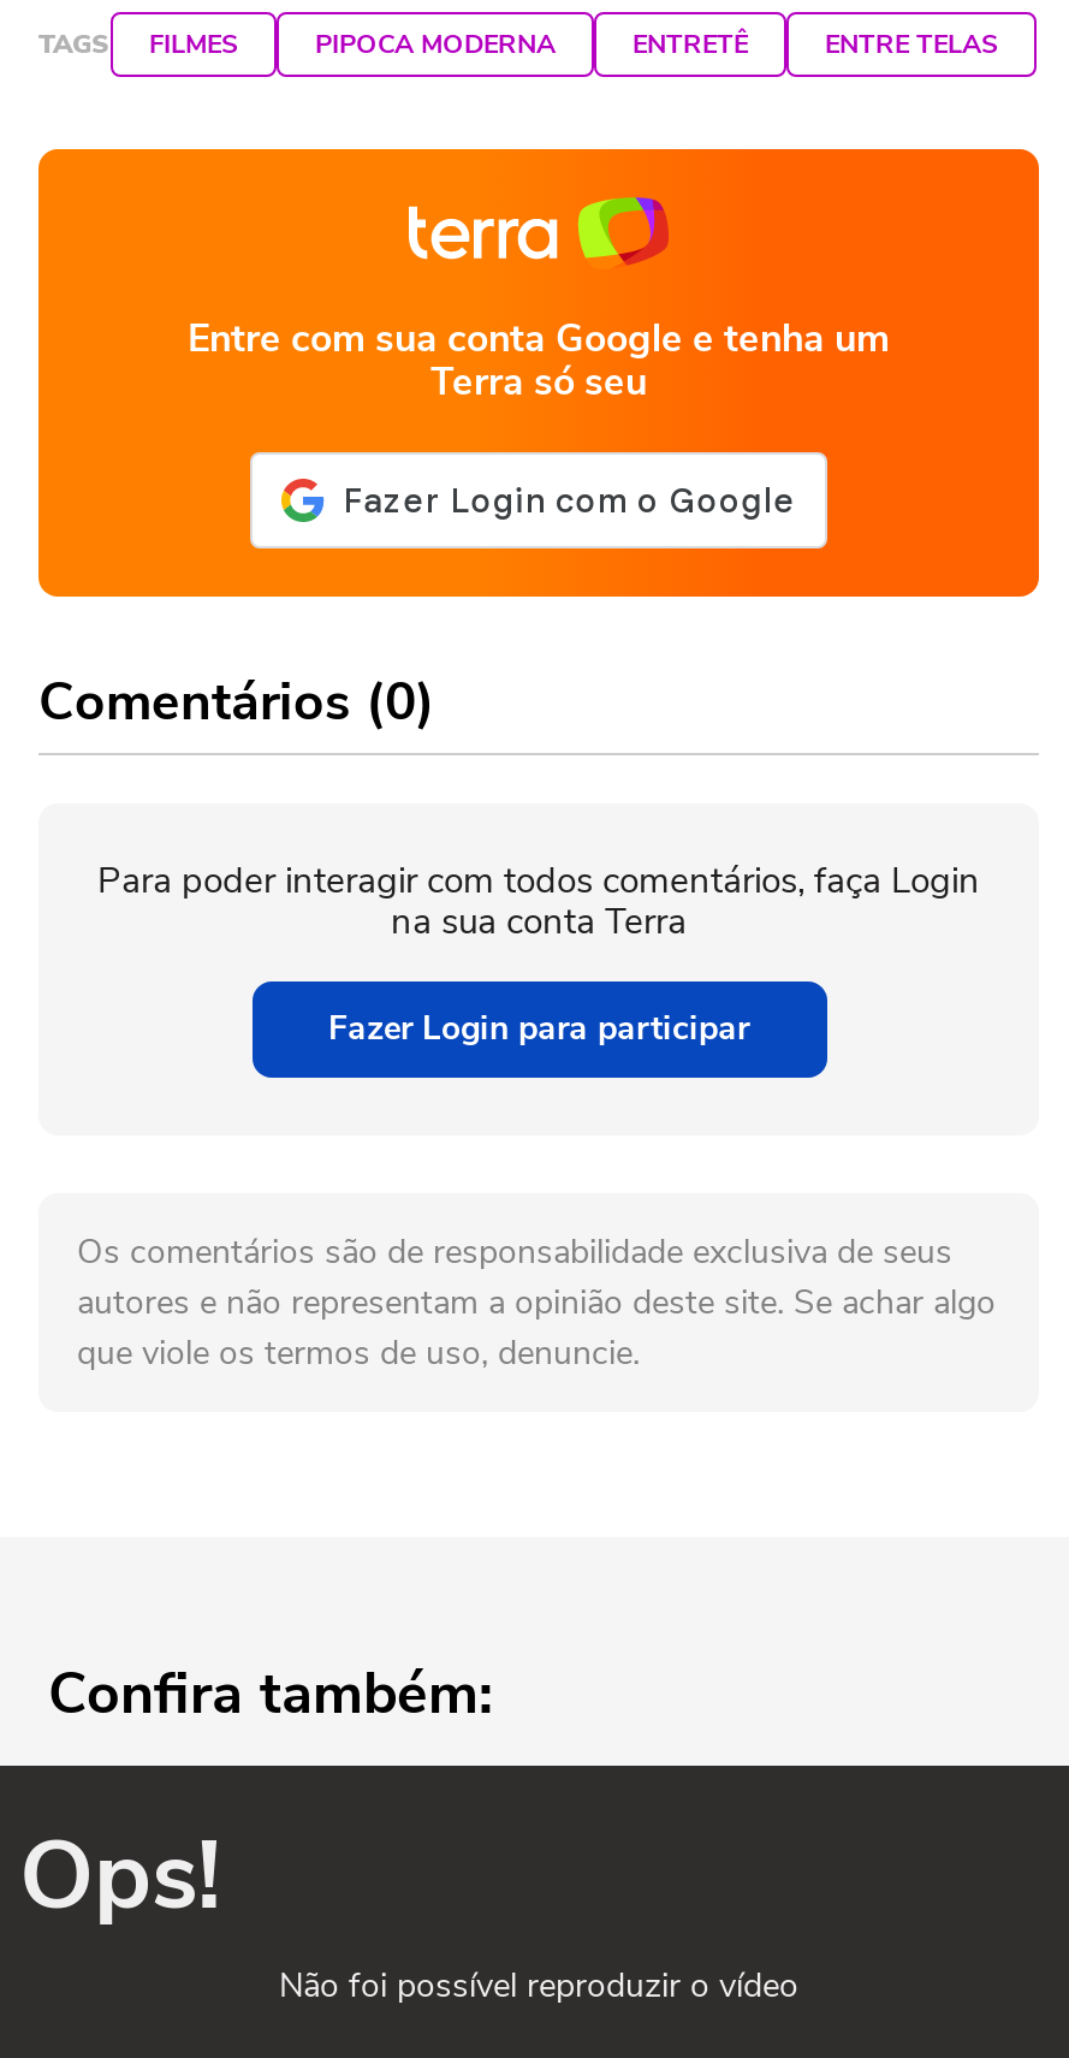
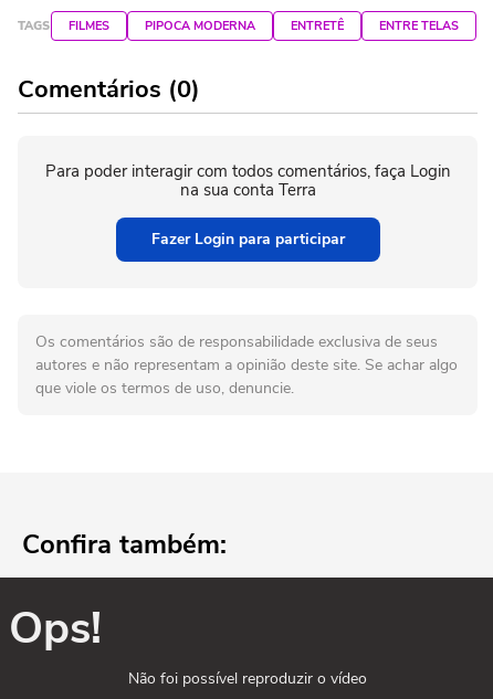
[36,146,1041,600] [image] | Entre com sua conta Google e tenha um | Terra só seu -> none

